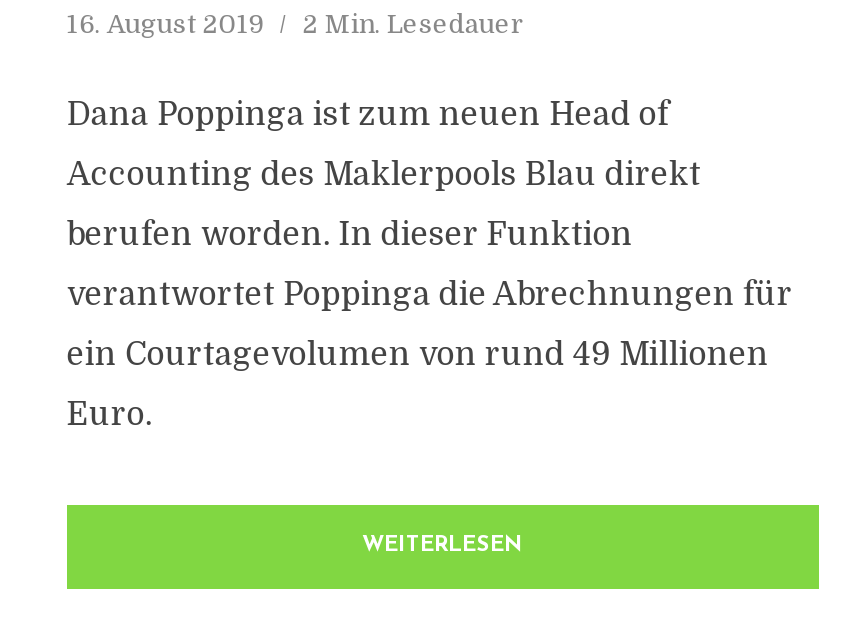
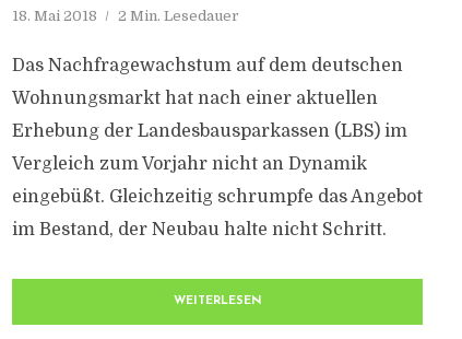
[67,9,525,39] 16. August 2019 2 Min. Lesedauer -> [12,8,239,24] 18. Mai 2018 2 Min. Lesedauer
[67,97,669,133] Dana Poppinga ist zum neuen Head of -> [12,56,403,75] Das Nachfragewachstum auf dem deutschen
[67,157,701,193] Accounting des Maklerpools Blau direkt -> [12,89,378,108] Wohnungsmarkt hat nach einer aktuellen
[67,217,633,253] berufen worden. In dieser Funktion -> [12,121,407,141] Erhebung der Landesbausparkassen (LBS) im
[67,277,793,313] verantwortet Poppinga die Abrechnungen für -> [12,154,367,174] Vergleich zum Vorjahr nicht an Dynamik
[67,337,769,373] ein Courtagevolumen von rund 49 Millionen -> [12,187,422,207] eingebüßt. Gleichzeitig schrumpfe das Angebot
[67,397,153,433] Euro. -> [12,220,386,239] im Bestand, der Neubau halte nicht Schritt.

